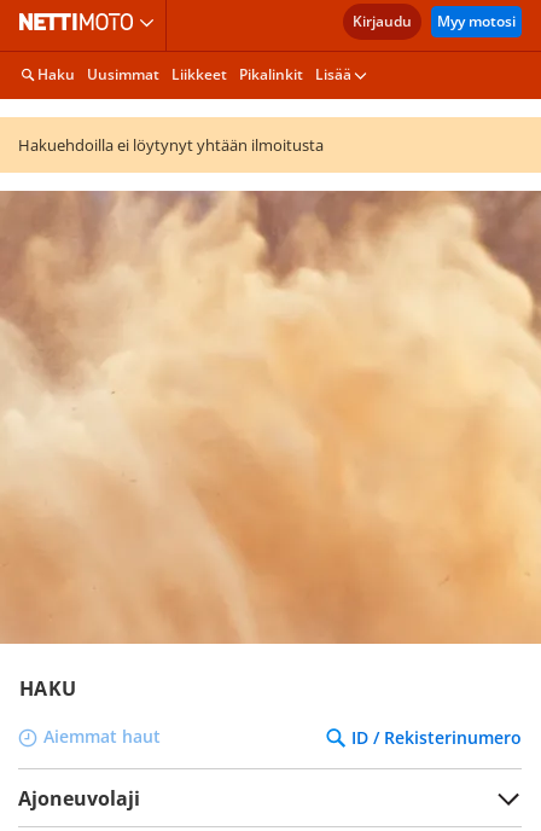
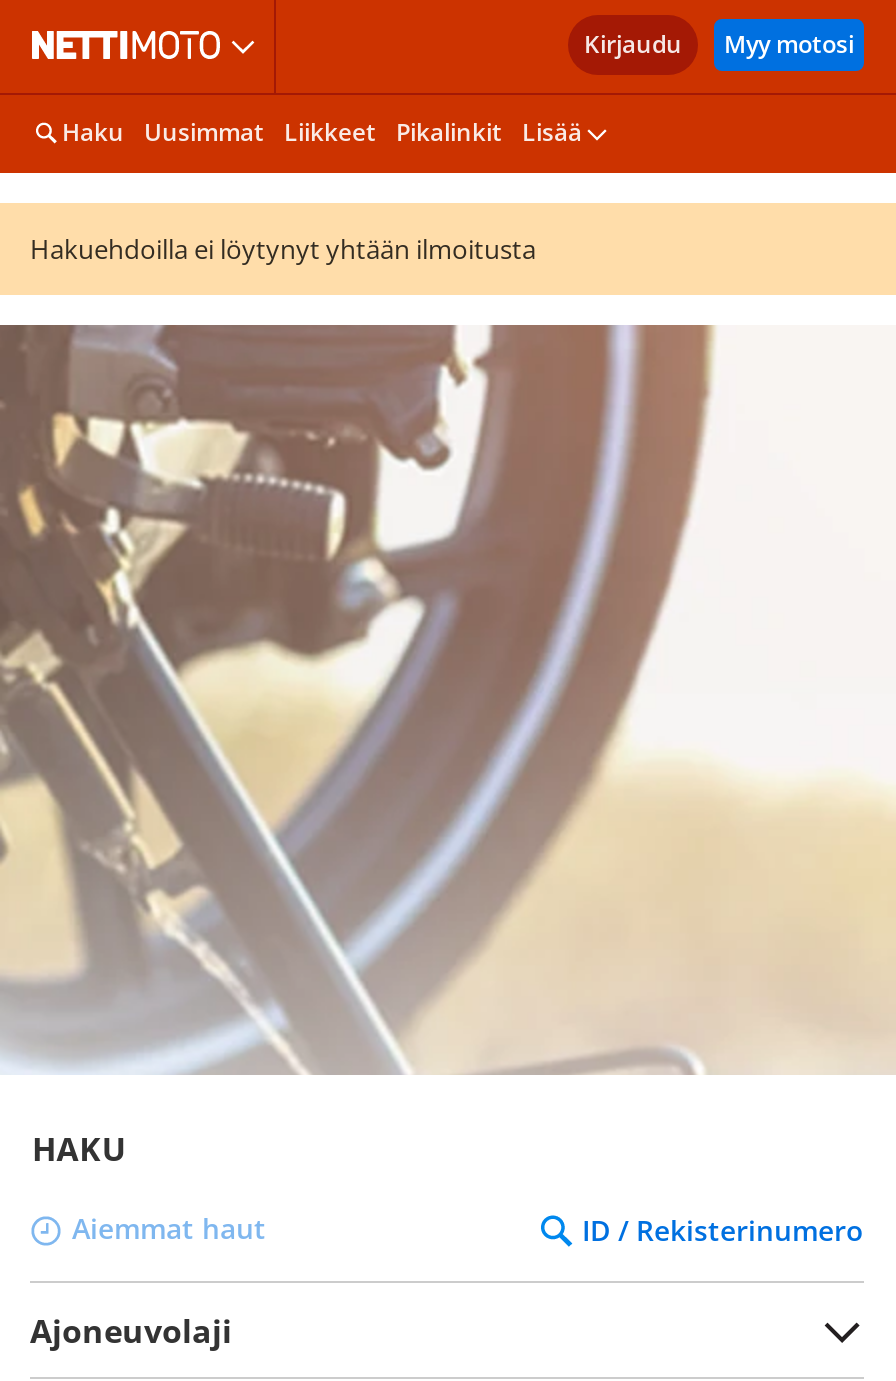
[4,190,537,645] [image] -> [6,325,890,1075] [image]

